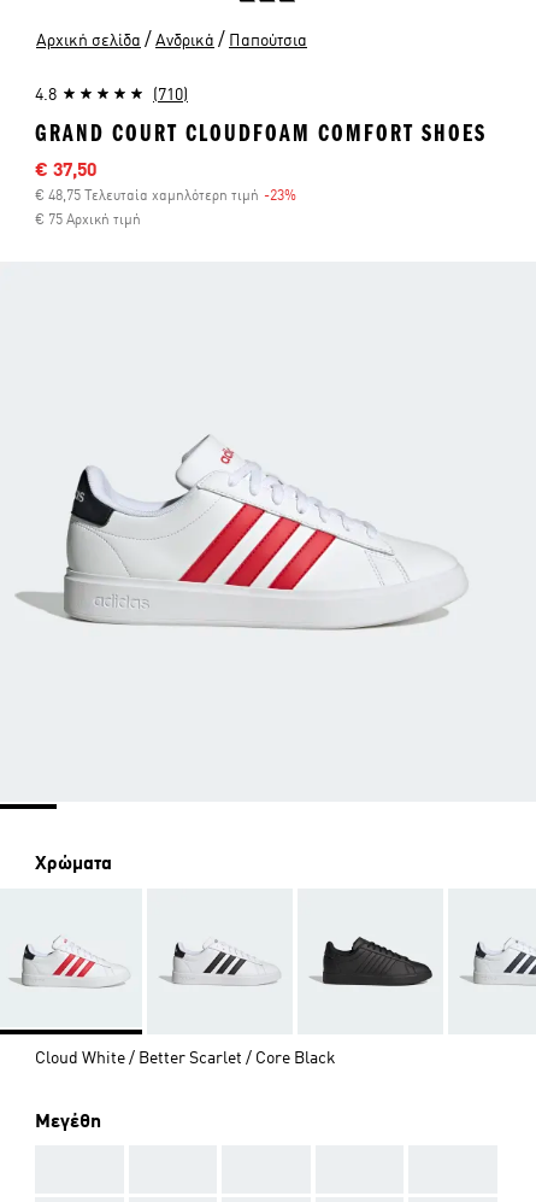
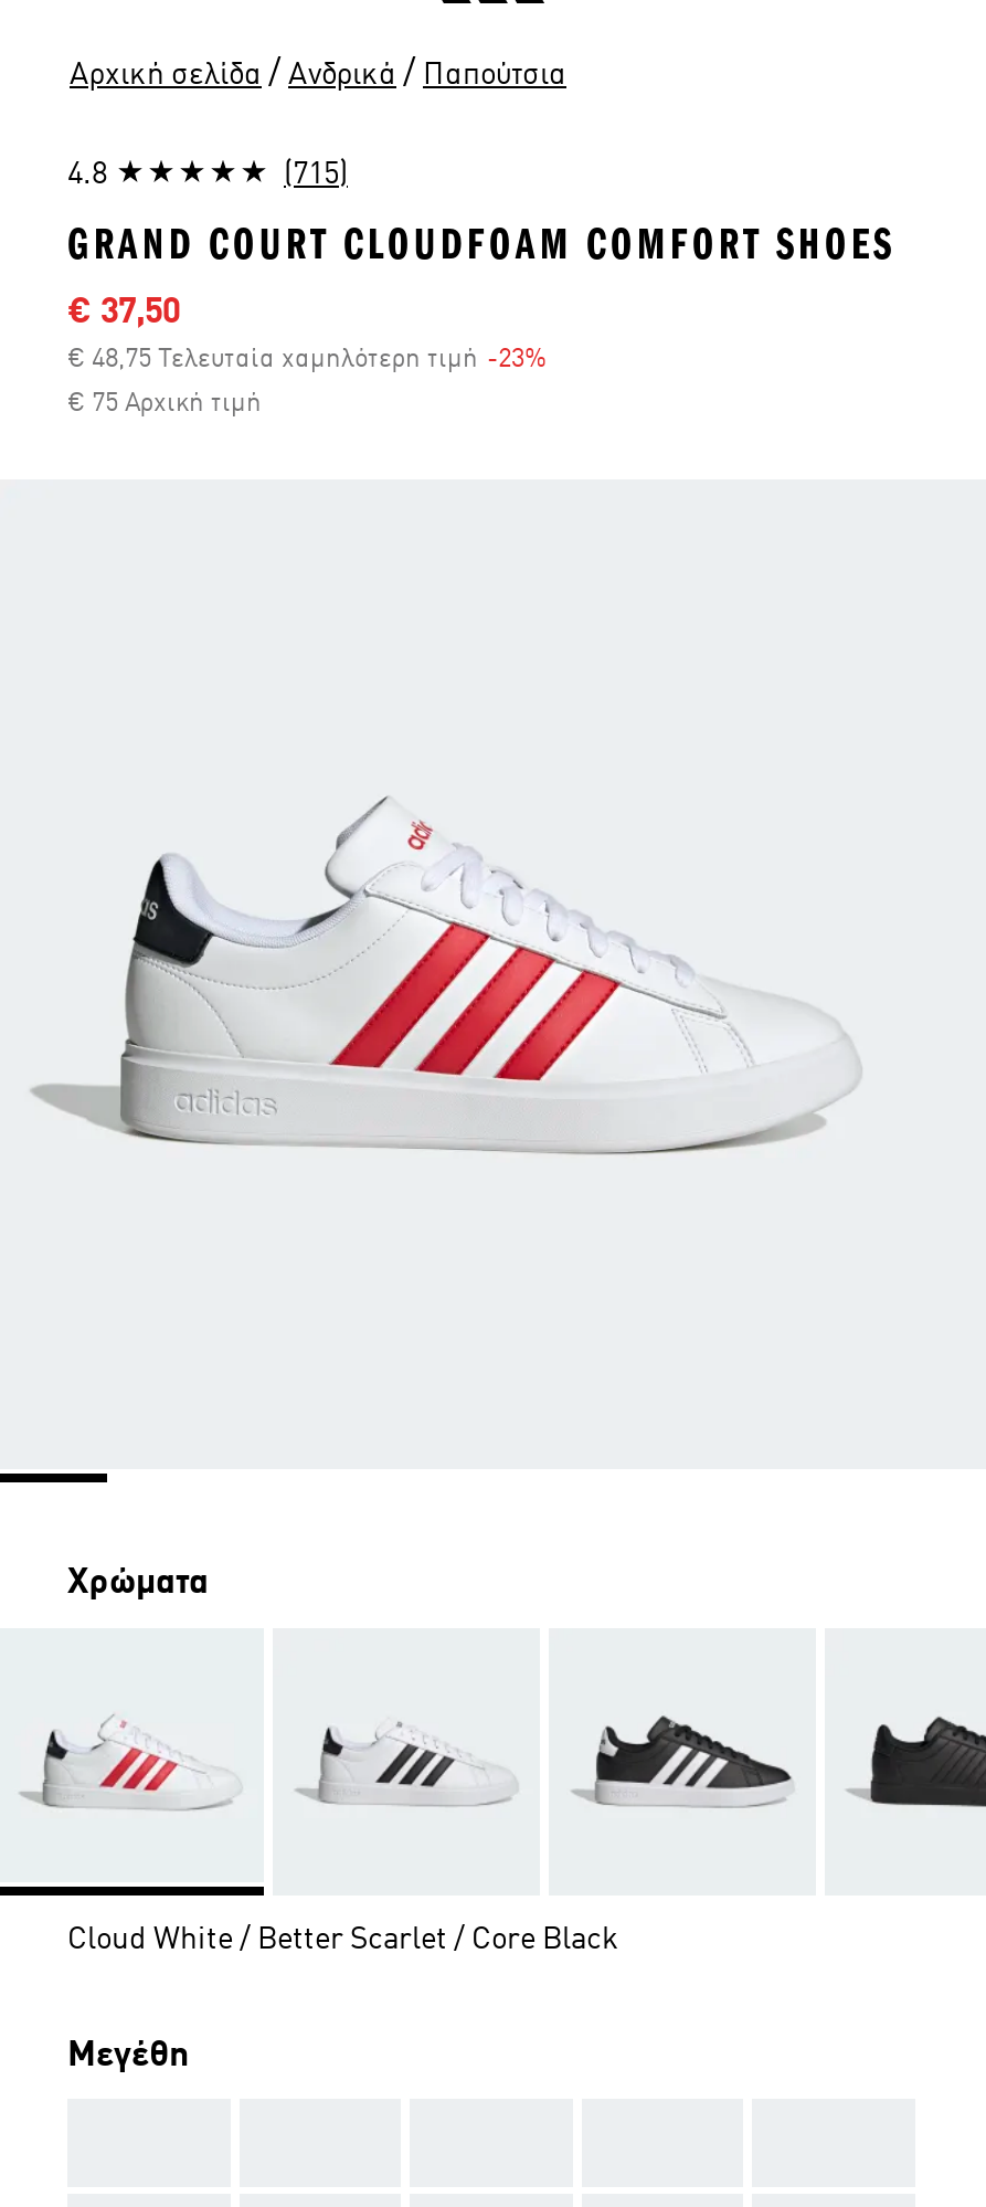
[153,87,188,104] (710) -> [284,159,348,190] (715)
[323,943,434,986] [image] -> [597,1730,796,1805] [image]
[475,938,532,985] [image] -> [871,1717,979,1807] [image]

